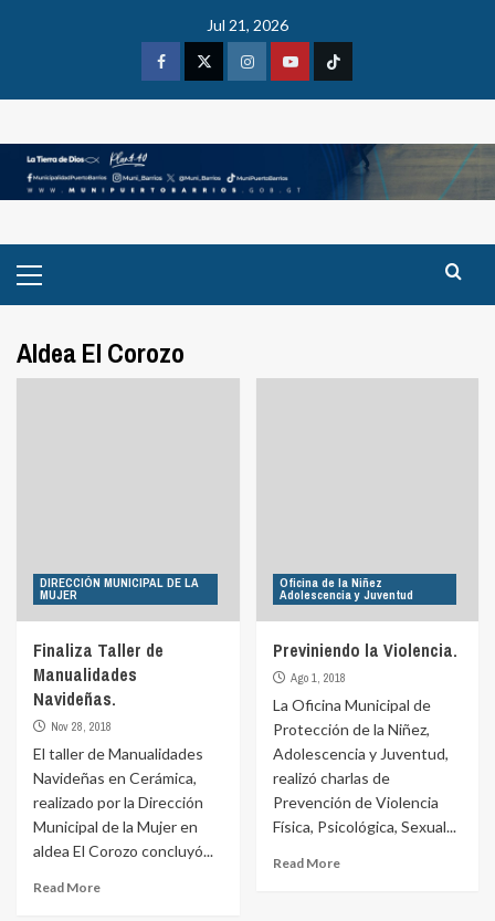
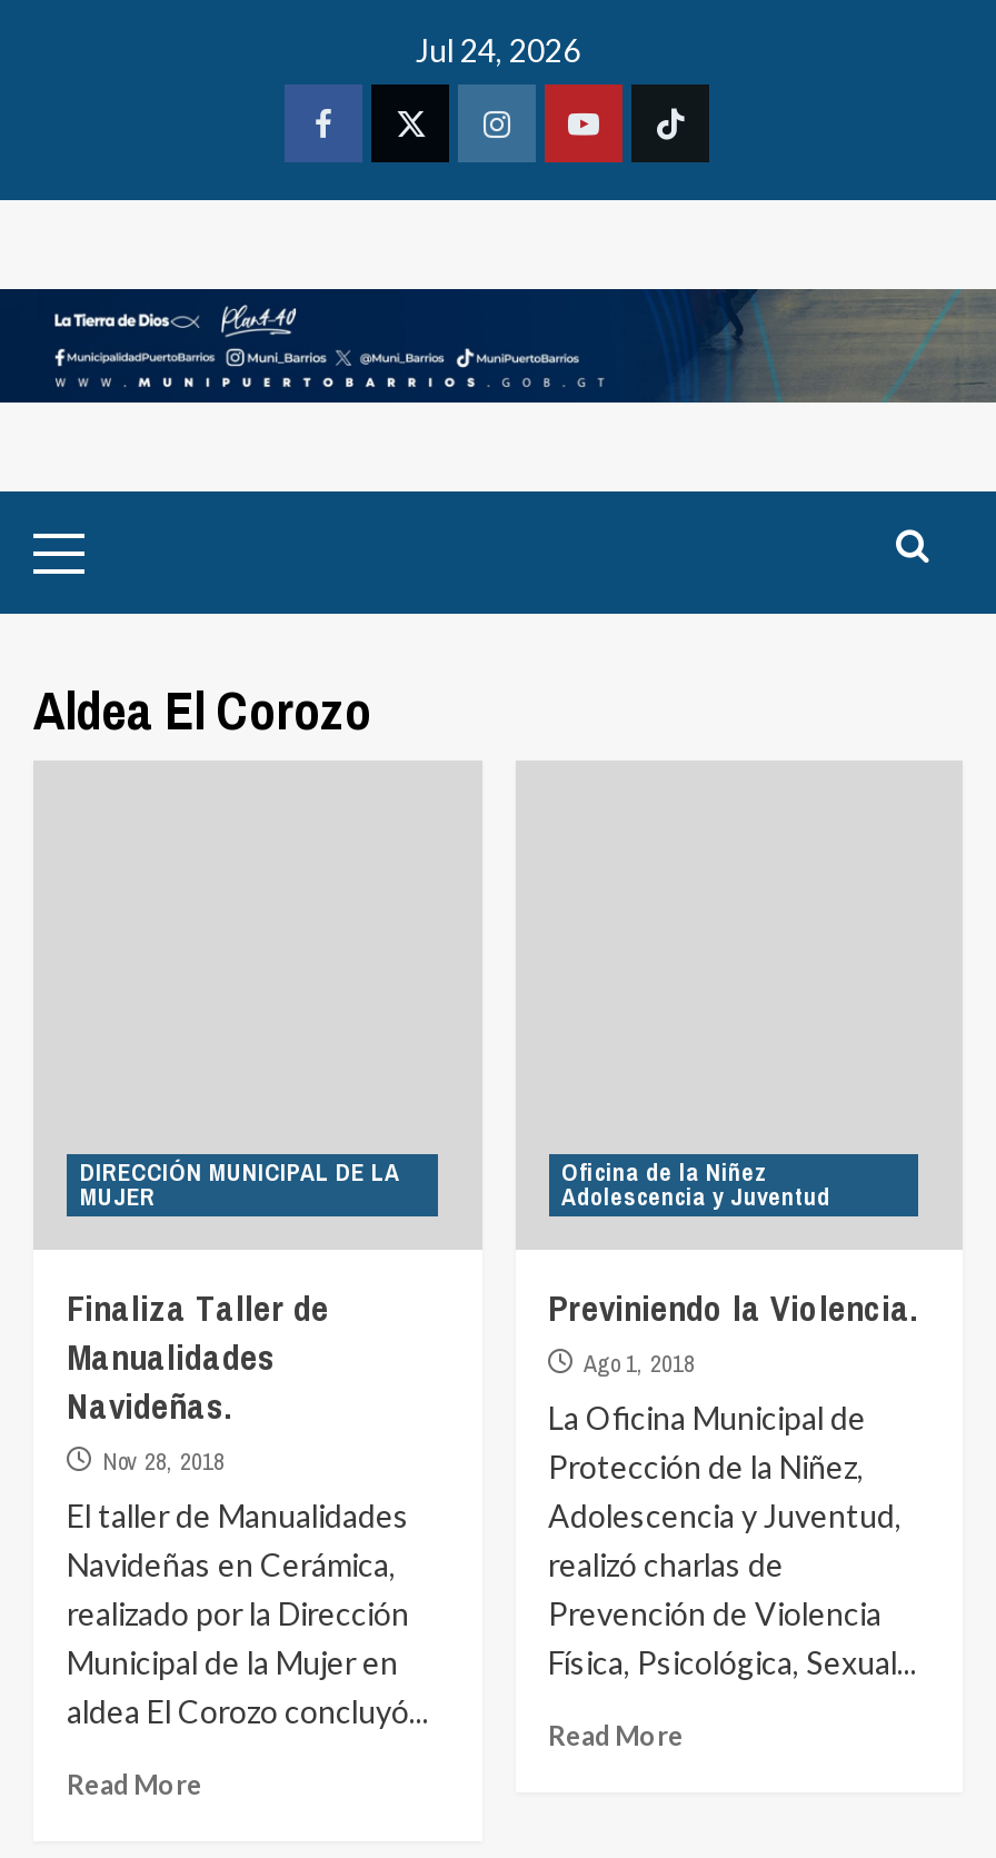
[207,15,288,34] Jul 21, 2026 -> [416,31,580,69] Jul 24, 2026

